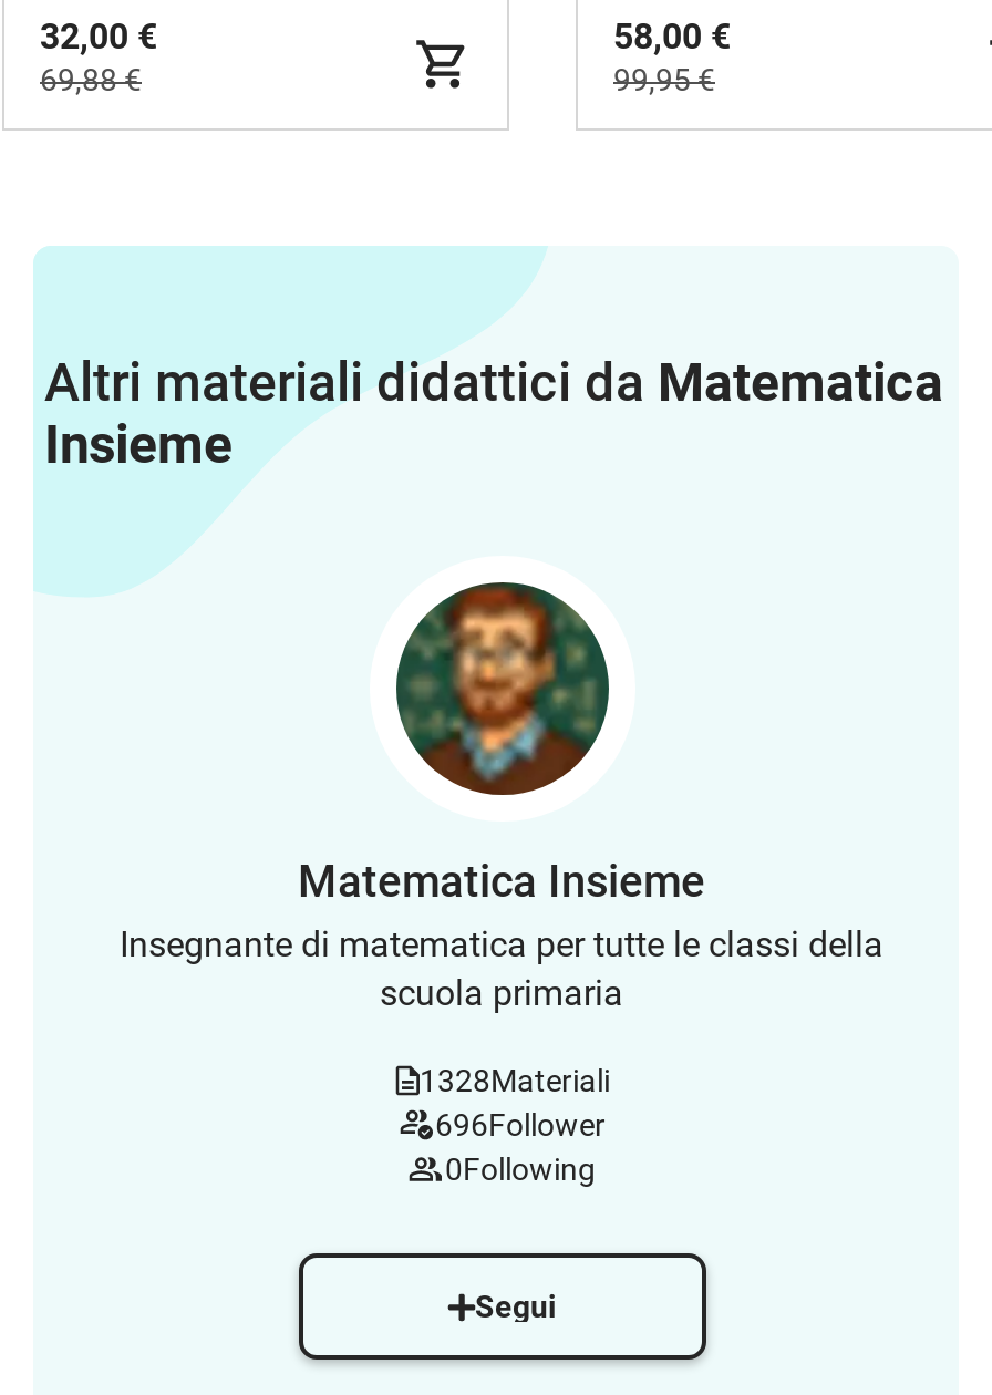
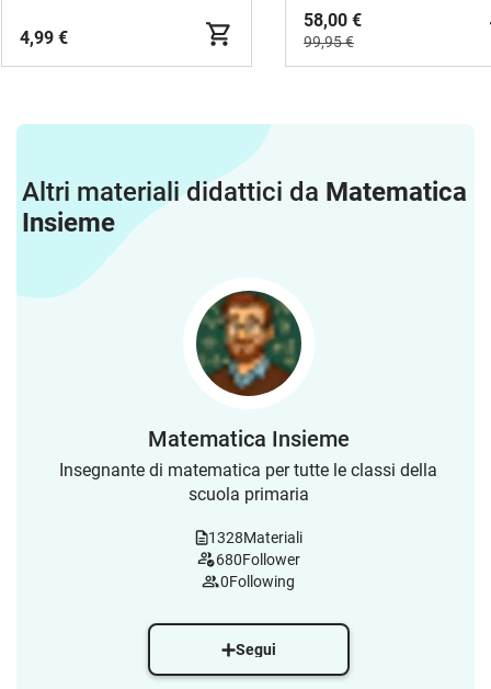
[40,15,157,97] 32,00 € | 69,88 € -> [20,27,68,48] 4,99 €
[435,1107,606,1143] 696Follower -> [215,551,300,568] 680Follower

